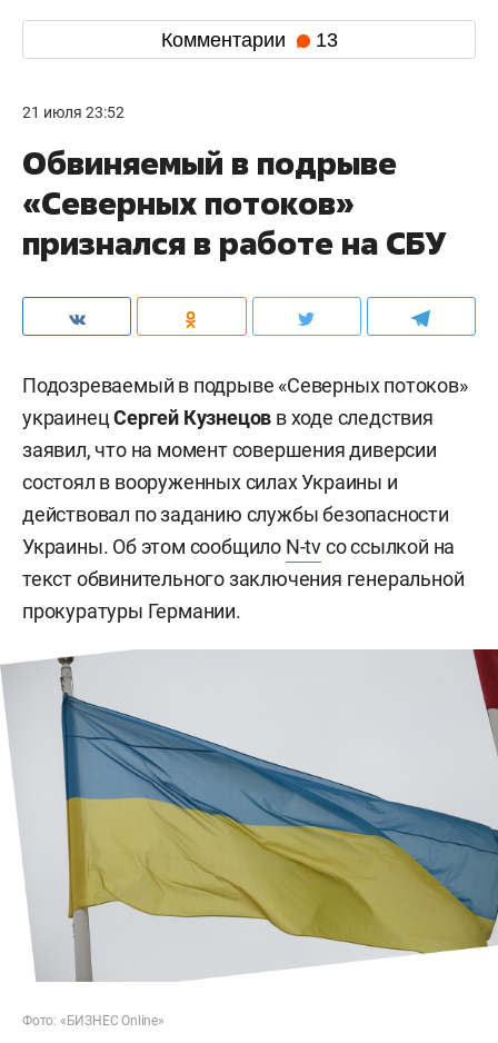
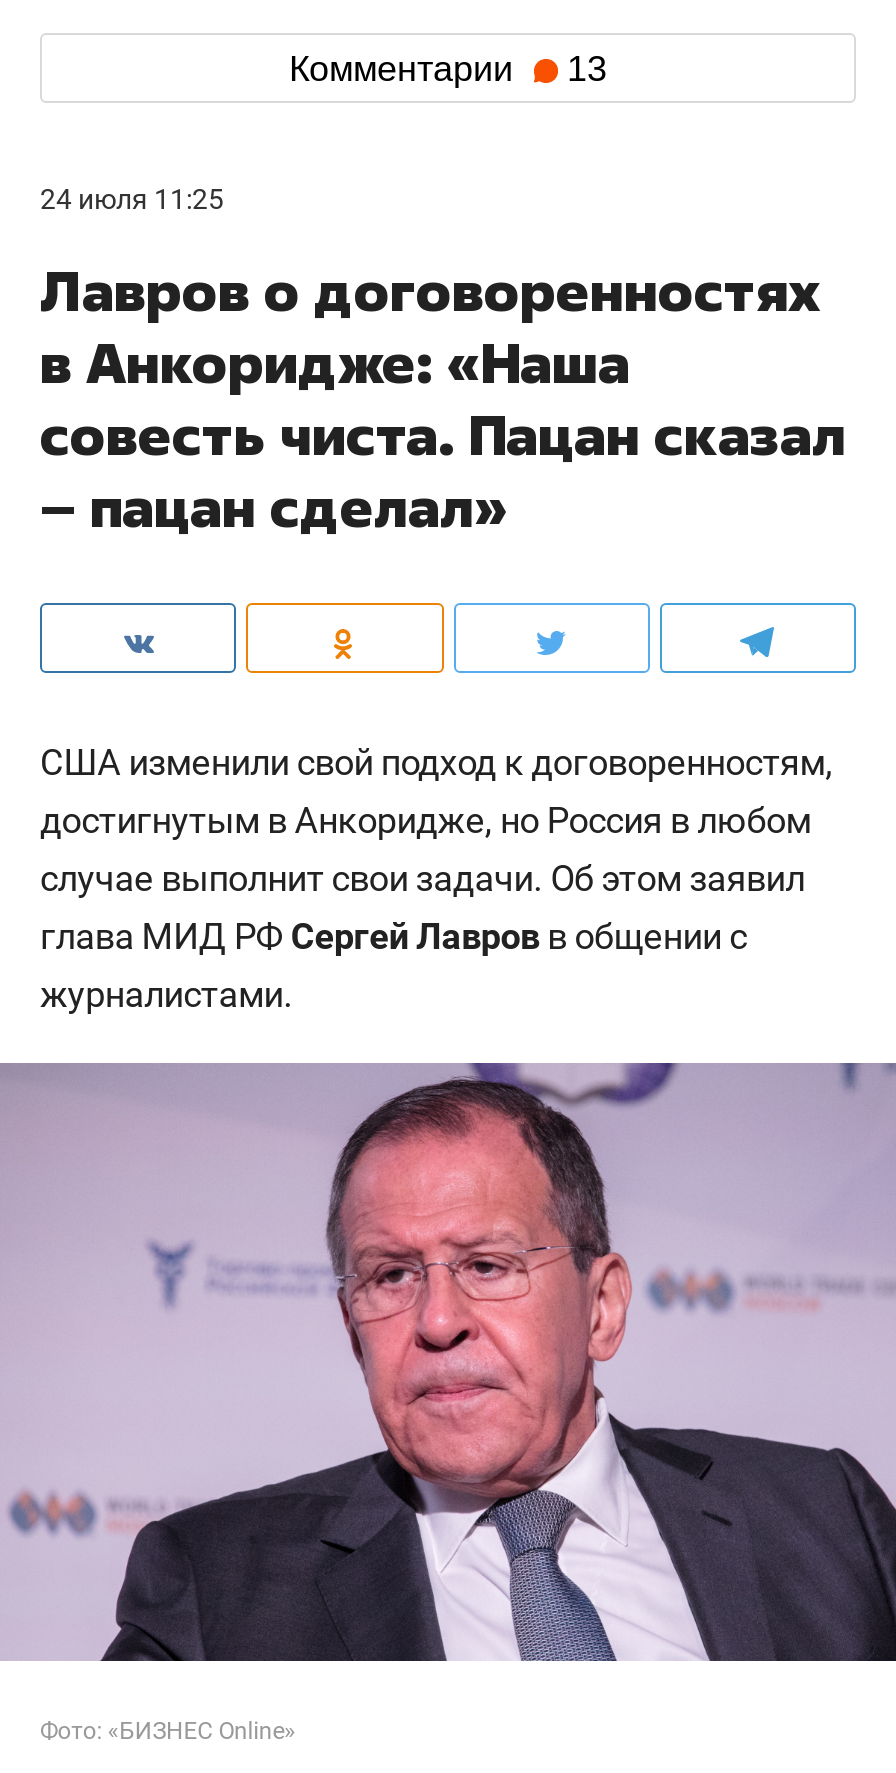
[22,103,124,121] 21 июля 23:52 -> [40,183,224,215] 24 июля 11:25
[22,142,446,264] Обвиняемый в подрыве | «Северных потоков» | признался в работе на СБУ -> [40,253,846,543] Лавров о договоренностях | в Анкоридже: «Наша | совесть чиста. Пацан сказал | – пацан сделал»
[22,374,468,623] Подозреваемый в подрыве «Северных потоков» | украинец Сергей Кузнецов в ходе следствия | заявил, что на момент совершения диверсии | состоял в вооруженных силах Украины и | действовал по заданию службы безопасности | Украины. Об этом сообщило N-tv со ссылкой на | текст обвинительного заключения генеральной | прокуратуры Германии. -> [40,741,833,1015] США изменили свой подход к договоренностям, | достигнутым в Анкоридже, но Россия в любом | случае выполнит свои задачи. Об этом заявил | глава МИД РФ Сергей Лавров в общении с | журналистами.
[3,648,495,982] [image] -> [6,1061,890,1663] [image]

